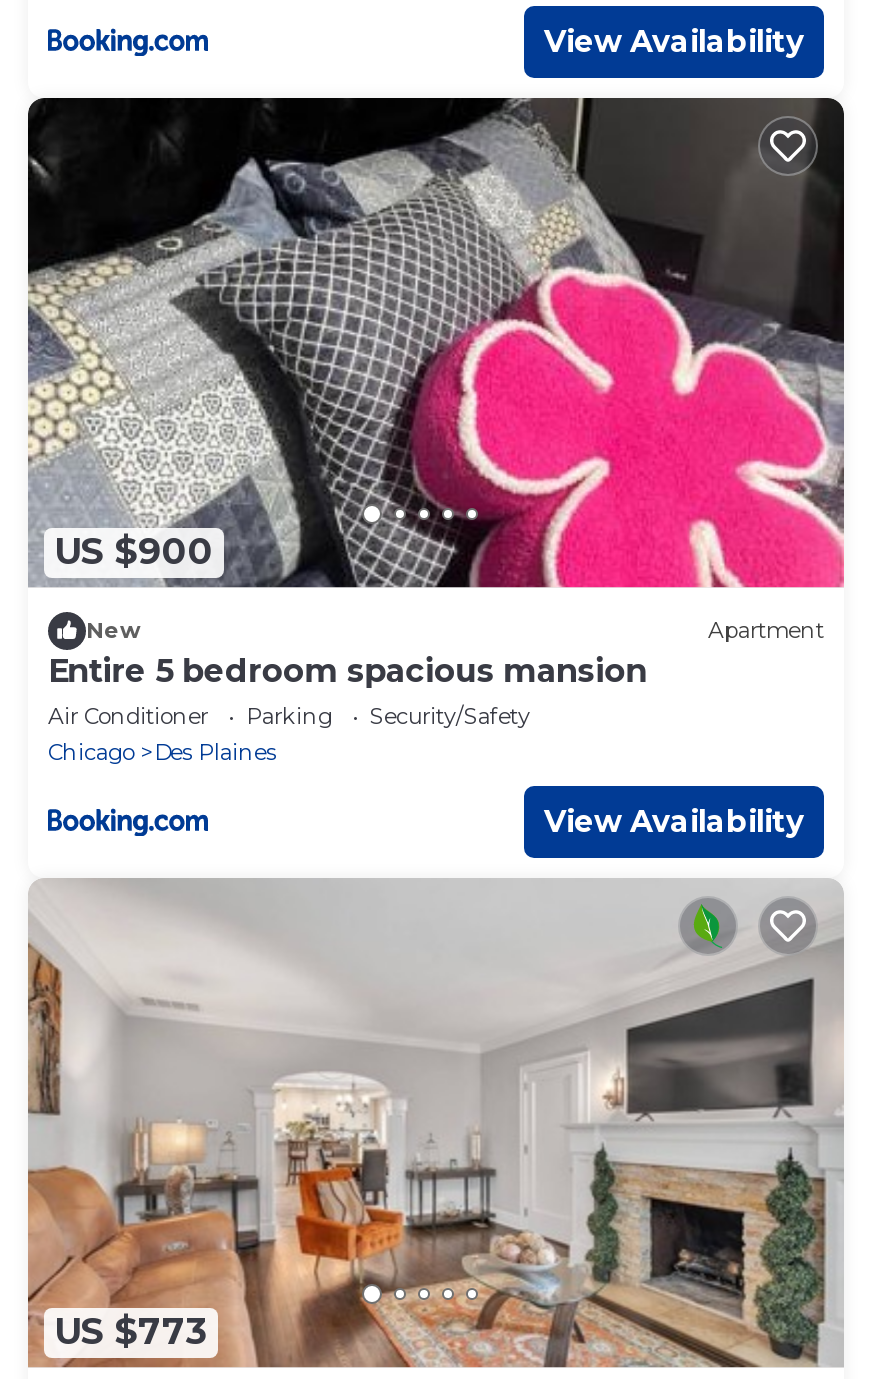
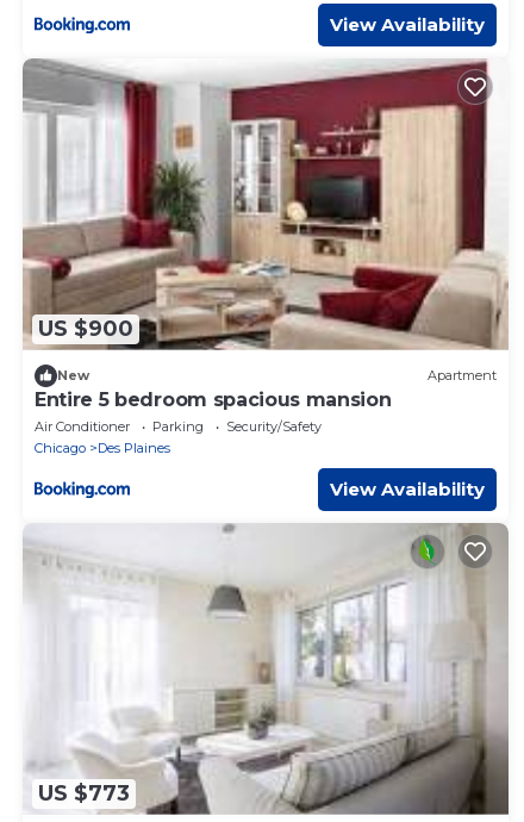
[26,96,846,588] [image] -> [23,58,509,350] [image]
[26,878,842,1370] [image] -> [23,523,509,815] [image]

